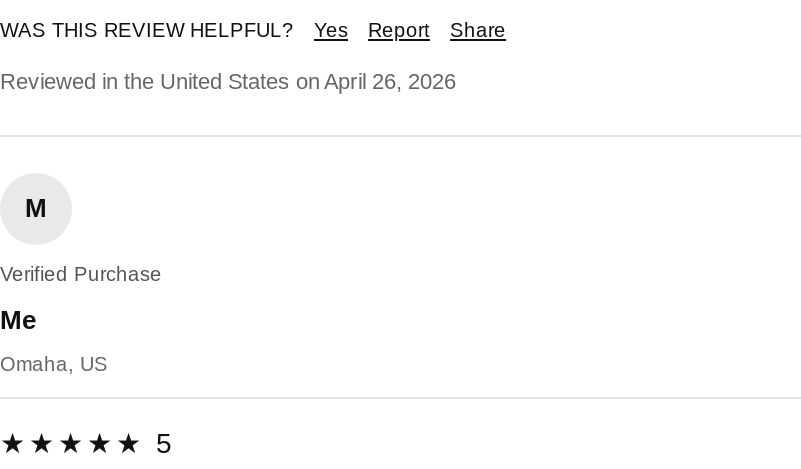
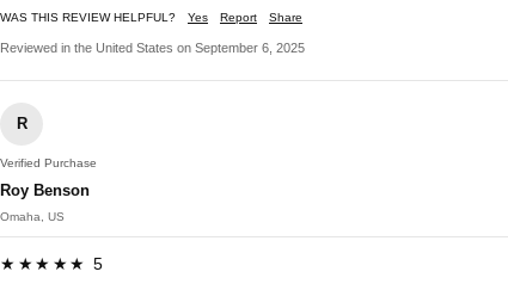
[0,70,456,94] Reviewed in the United States on April 26, 2026 -> [0,41,305,55] Reviewed in the United States on September 6, 2025
[25,194,47,224] M -> [16,115,27,133] R
[0,306,36,336] Me -> [0,182,90,200] Roy Benson

